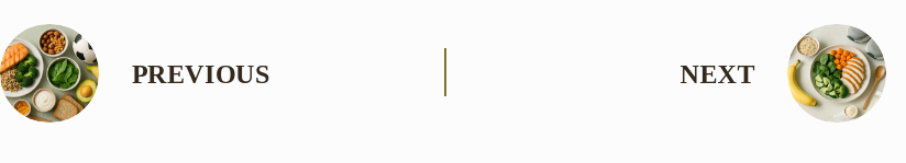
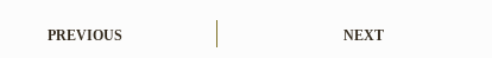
[7,23,101,126] [image] -> none
[785,25,888,121] [image] -> none

